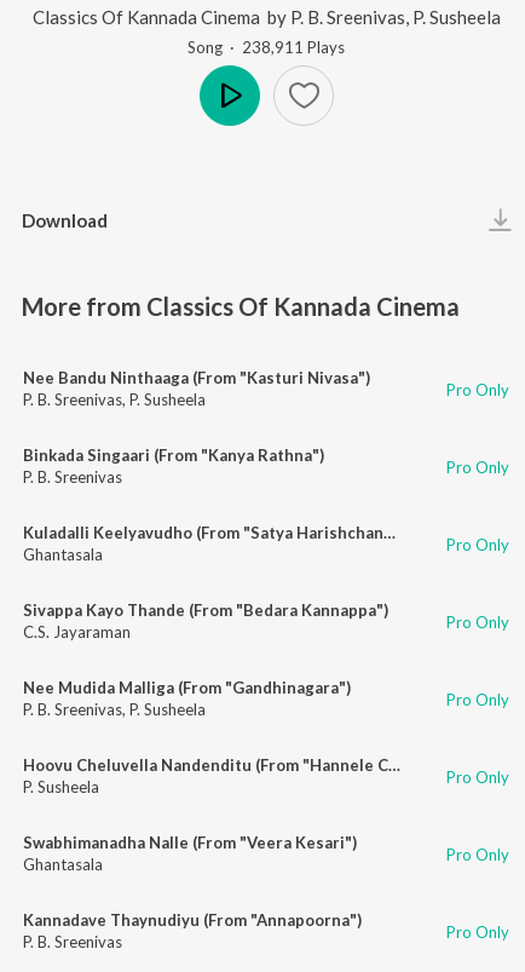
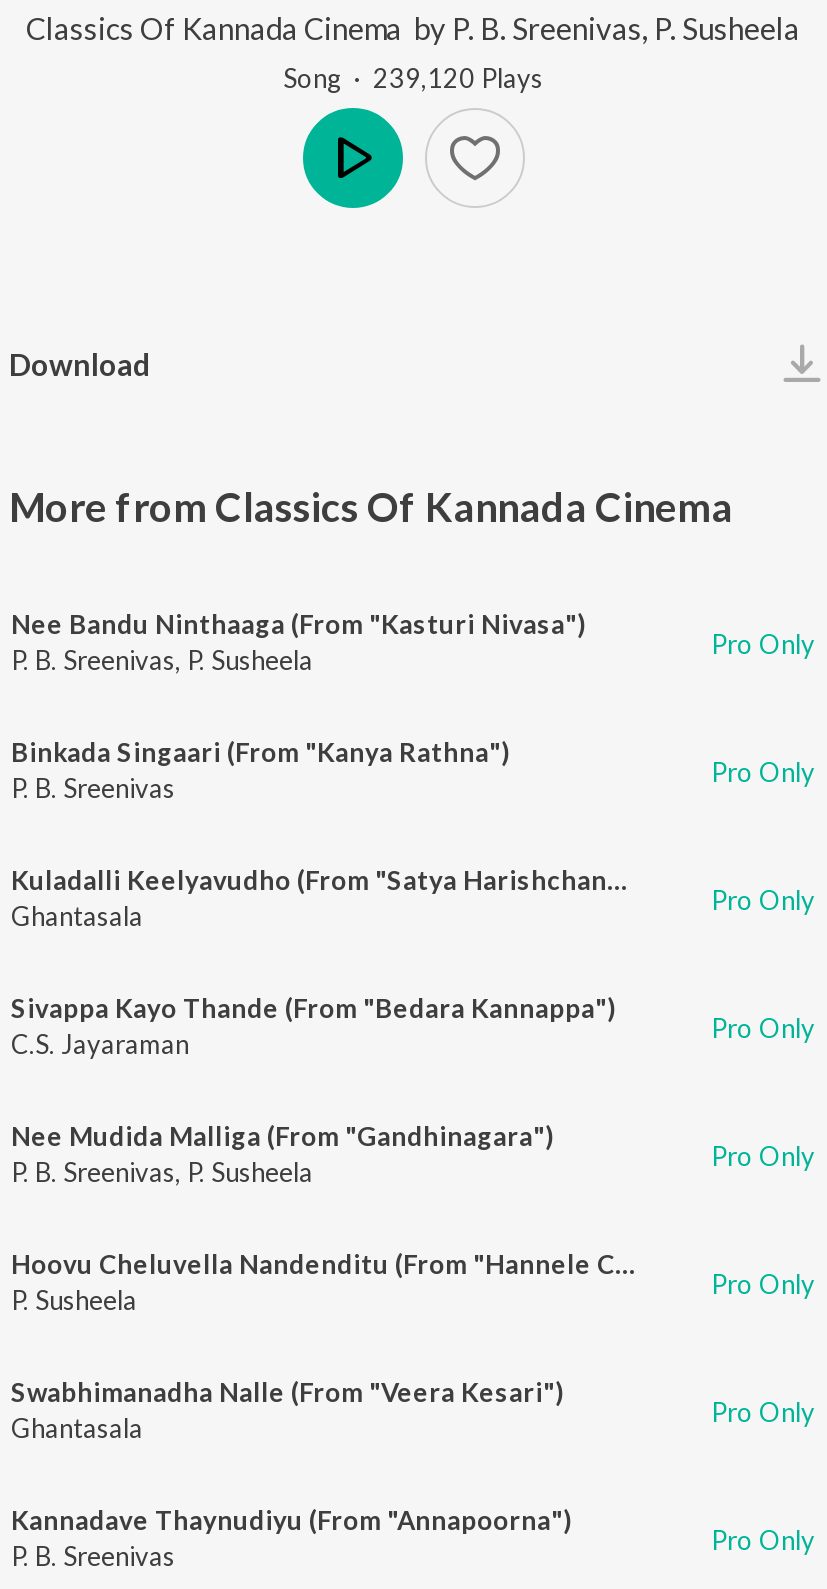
[187,38,345,57] Song · 238,911 Plays -> [283,62,543,94] Song · 239,120 Plays

